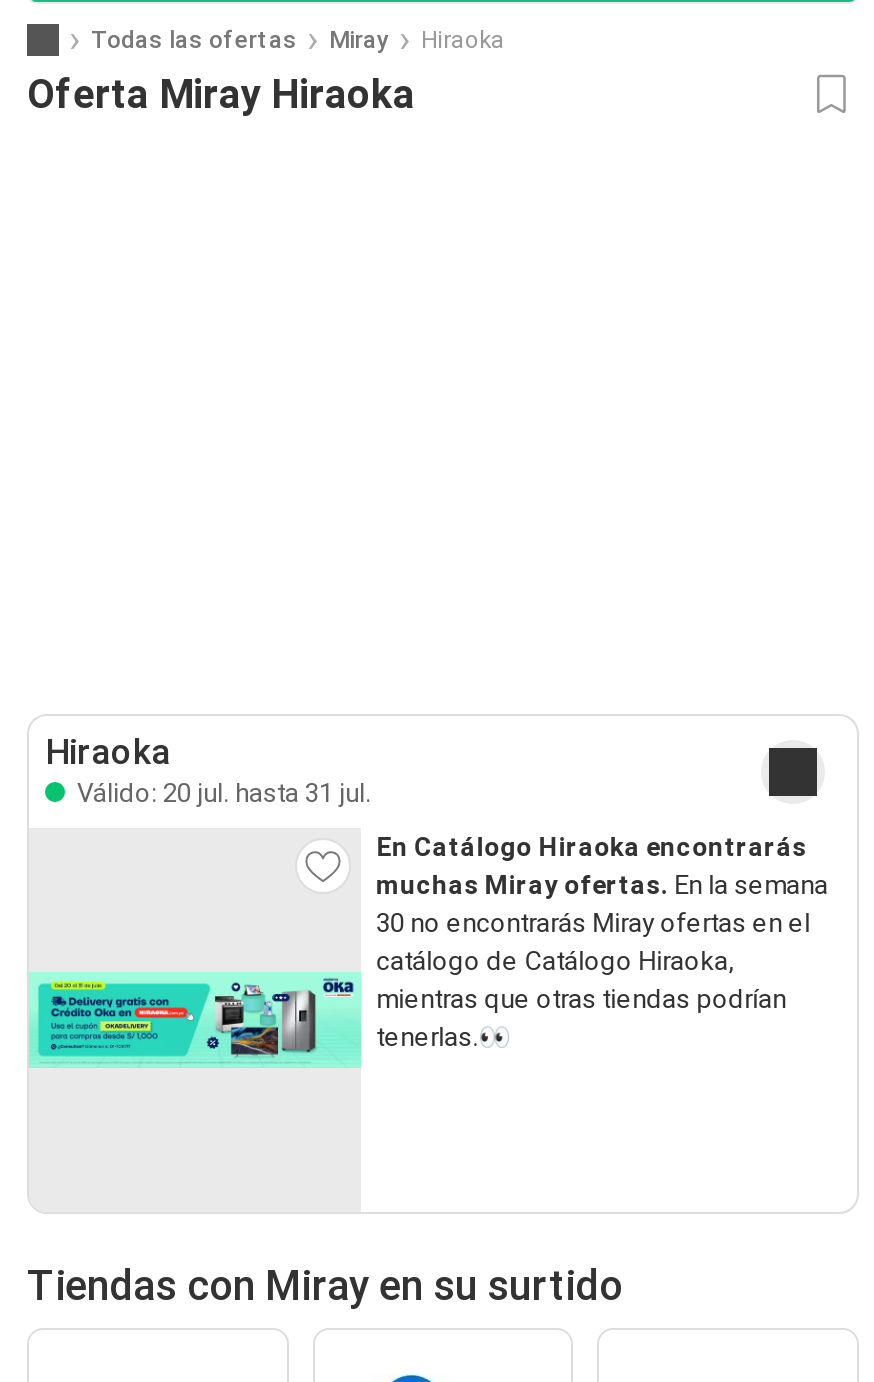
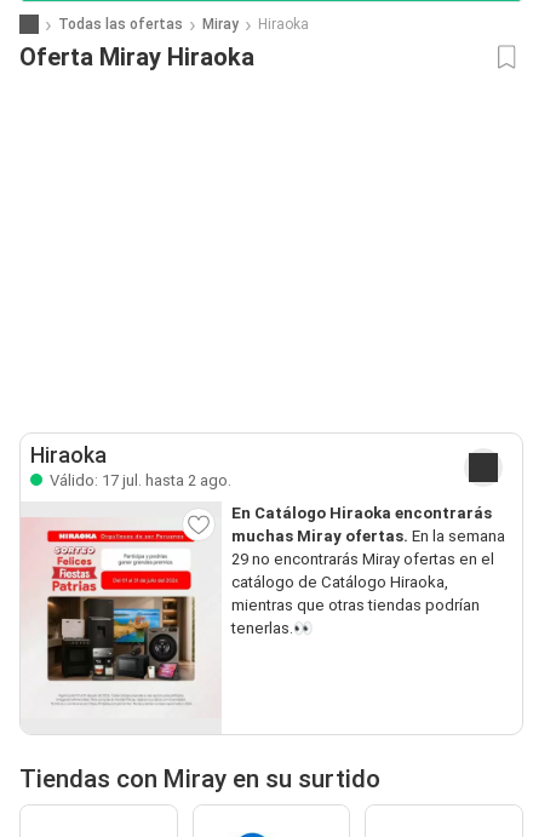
[71,778,371,808] Válido: 20 jul. hasta 31 jul. -> [46,471,231,489] Válido: 17 jul. hasta 2 ago.
[27,856,810,1124] [image] | 30 no encontrarás Miray ofertas en el -> [21,518,494,682] [image] | 29 no encontrarás Miray ofertas en el

